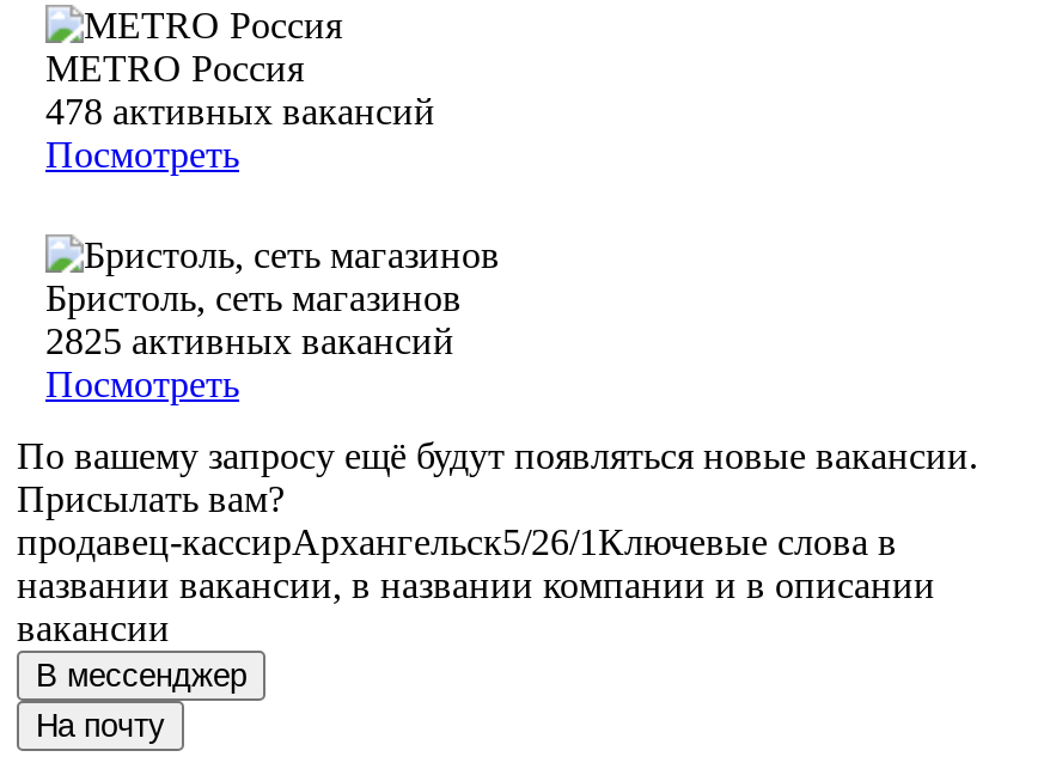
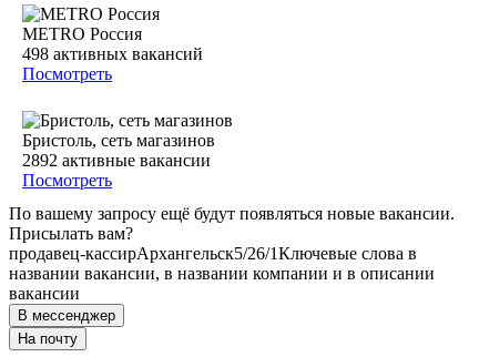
[45,92,435,132] 478 активных вакансий -> [22,45,203,64] 498 активных вакансий
[45,321,454,362] 2825 активных вакансий -> [22,151,211,170] 2892 активные вакансии

